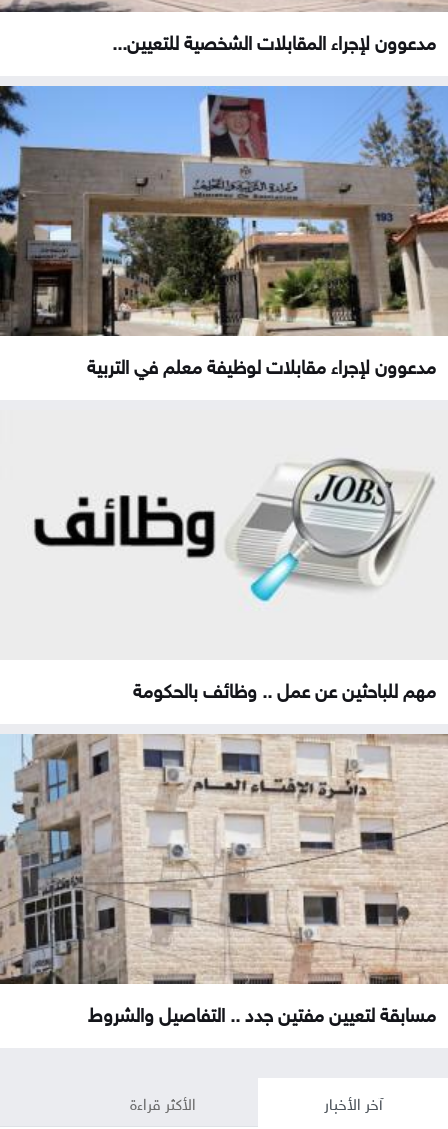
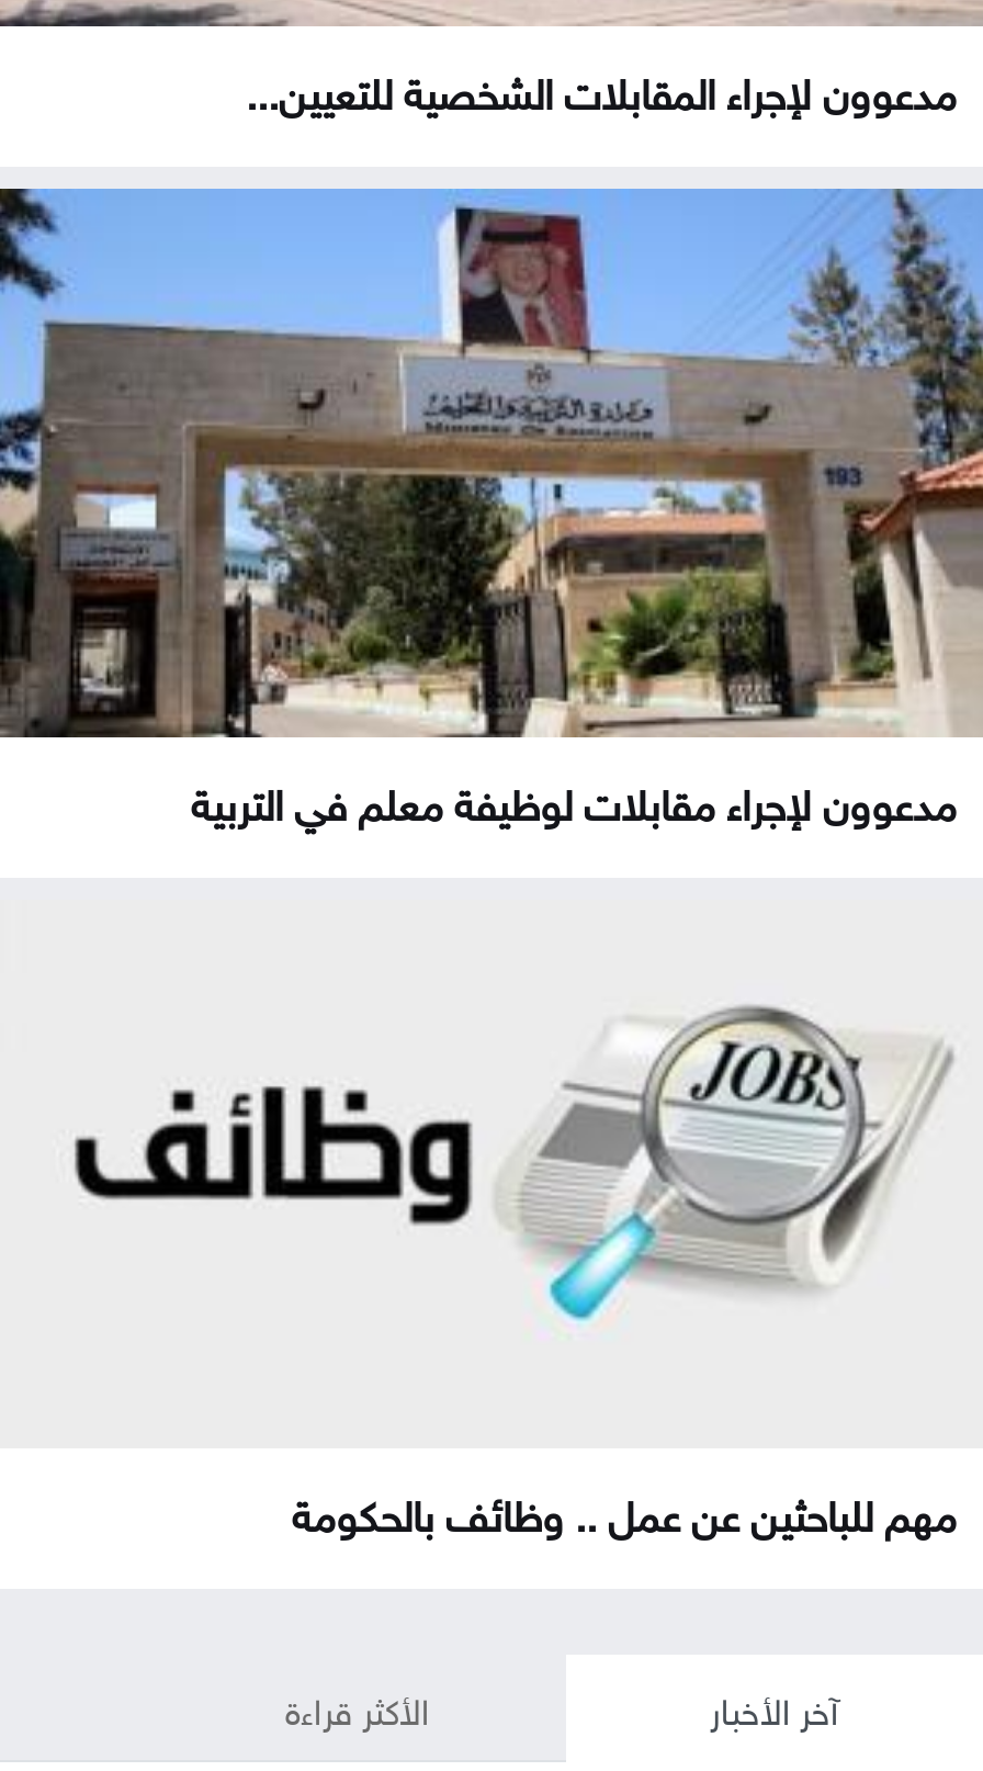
[3,733,445,1028] [image] | مسابقة لتعيين مفتين جدد .. التفاصيل والشروط -> none

